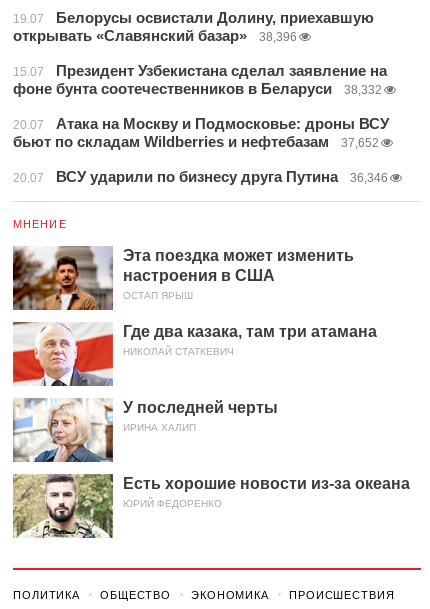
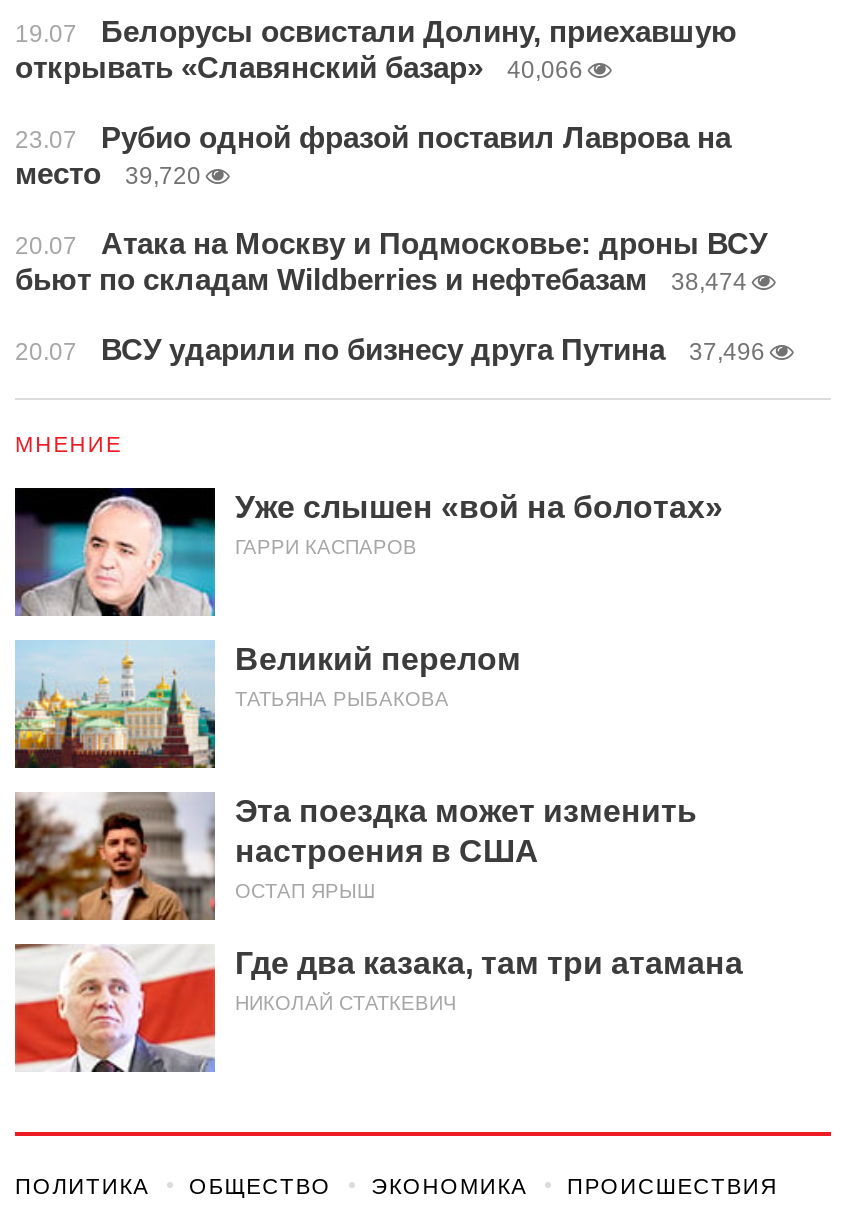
[13,27,297,44] открывать «Славянский базар» 38,396 -> [15,51,583,85] открывать «Славянский базар» 40,066
[13,62,387,97] 15.07 | Президент Узбекистана сделал заявление на | фоне бунта соотечественников в Беларуси | 38,332 -> [15,121,731,191] 23.07 | Рубио одной фразой поставил Лаврова на | место | 39,720
[13,133,379,150] бьют по складам Wildberries и нефтебазам 37,652 -> [15,263,747,297] бьют по складам Wildberries и нефтебазам 38,474
[13,168,388,185] 20.07 ВСУ ударили по бизнесу друга Путина 36,346 -> [15,333,765,367] 20.07 ВСУ ударили по бизнесу друга Путина 37,496
none -> [13,491,723,711] [image] | Уже слышен «вой на болотах» | ГАРРИ КАСПАРОВ | Великий перелом | ТАТЬЯНА РЫБАКОВА
none -> [13,640,217,770] [image]
moved [11,245,377,357] -> [11,790,743,1015]: [image] | Эта поездка может изменить | настроения в США | ОСТАП ЯРЫШ | Где два казака, там три атамана | НИКОЛАЙ СТАТКЕВИЧ
[12,397,410,509] [image] | У последней черты | ИРИНА ХАЛИП | Есть хорошие новости из-за океана | ЮРИЙ ФЕДОРЕНКО -> none
[12,473,114,539] [image] -> none

